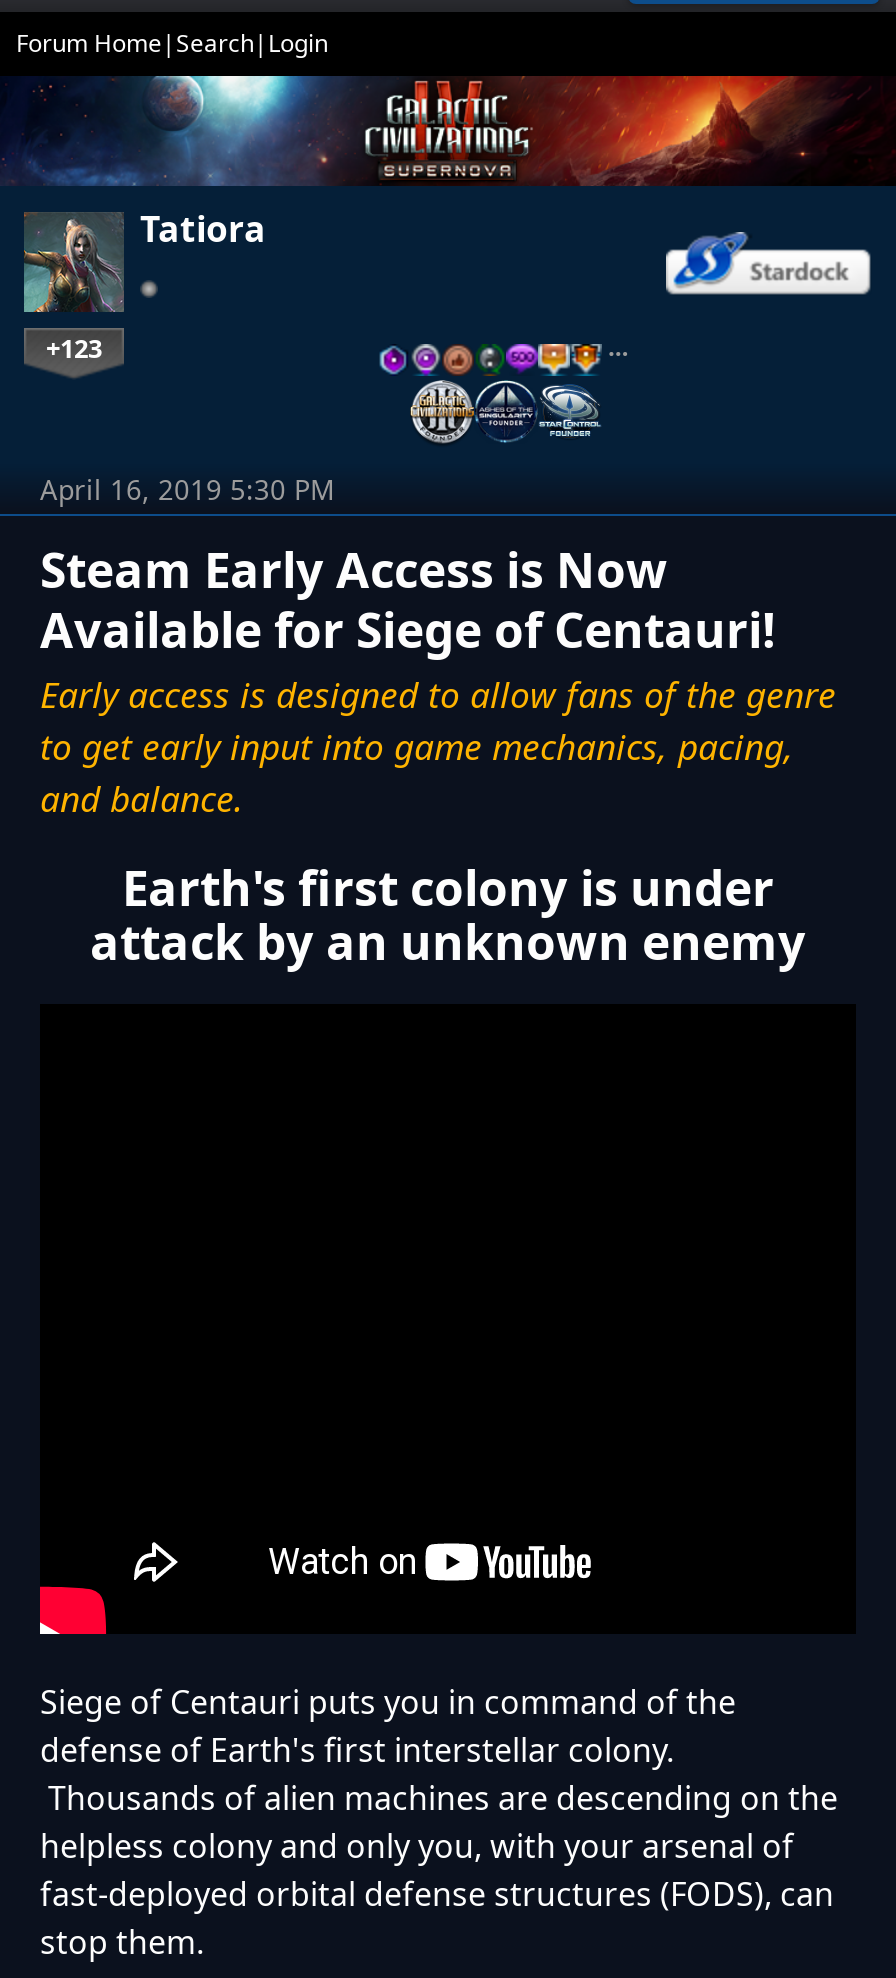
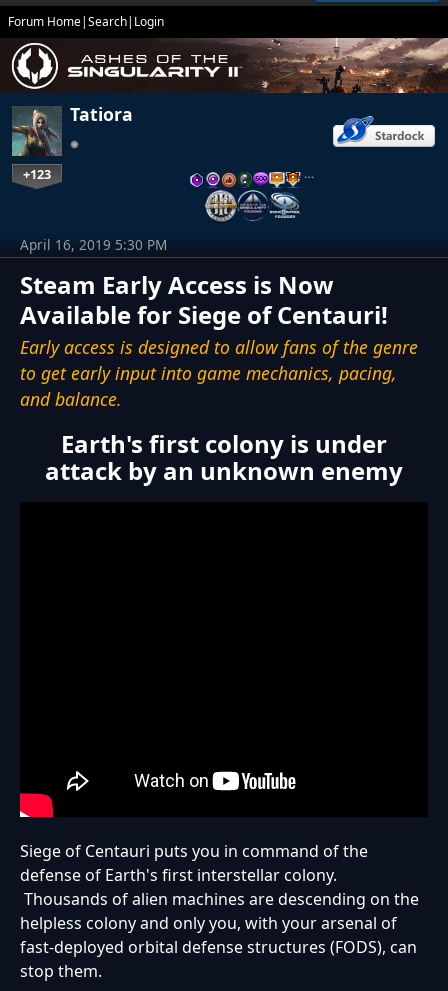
[6,74,890,188] [image] -> [3,37,445,94] [image]

